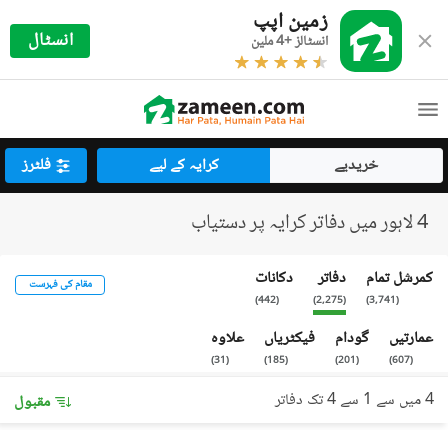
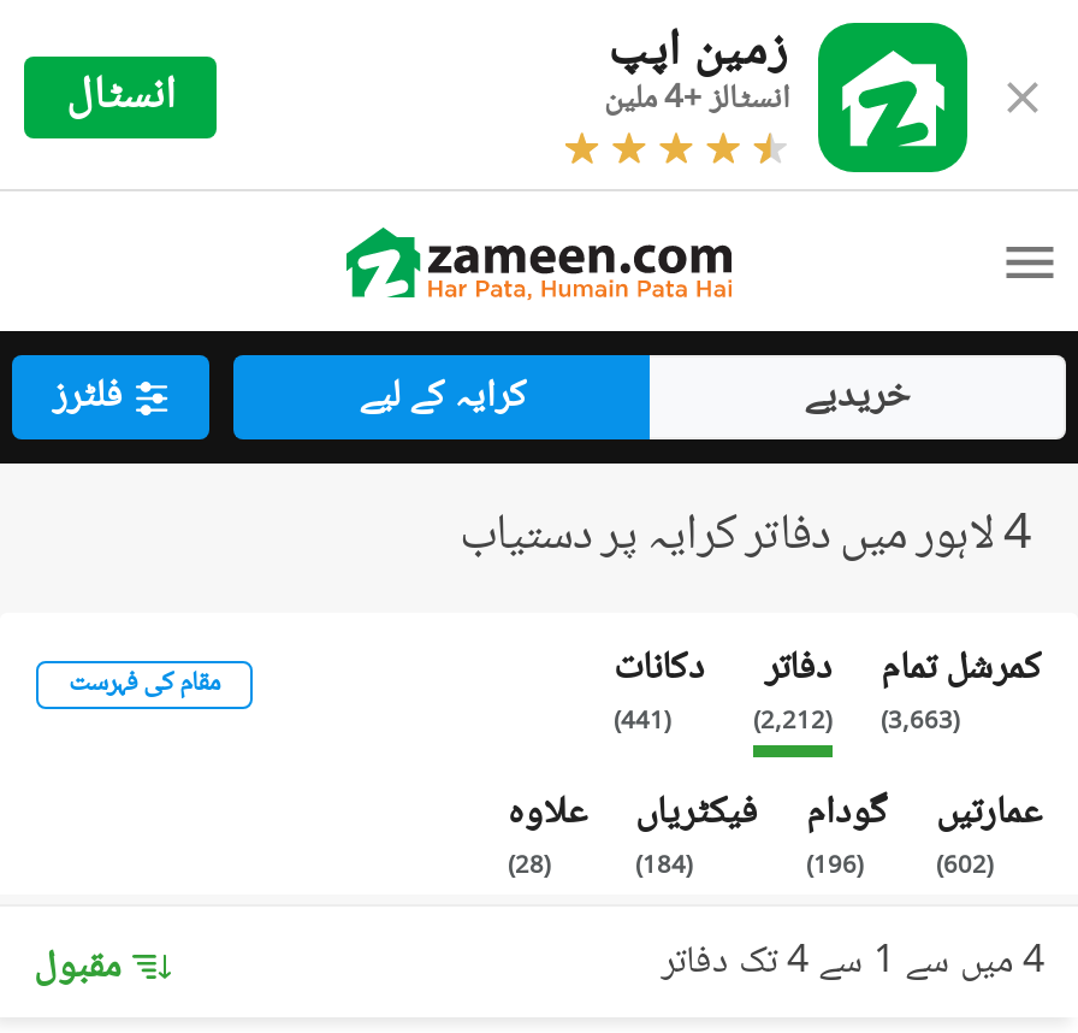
[258,292,276,309] 442 -> [621,702,664,743] 441
[316,292,343,309] 2,275 -> [760,702,825,743] 2,212
[369,292,396,309] 3,741 -> [888,702,953,743] 3,663
[214,352,226,369] 31 -> [515,846,544,887] 28
[267,352,285,369] 185 -> [642,846,686,887] 184
[338,352,356,369] 201 -> [813,846,857,887] 196
[392,352,410,369] 607 -> [943,846,987,887] 602

